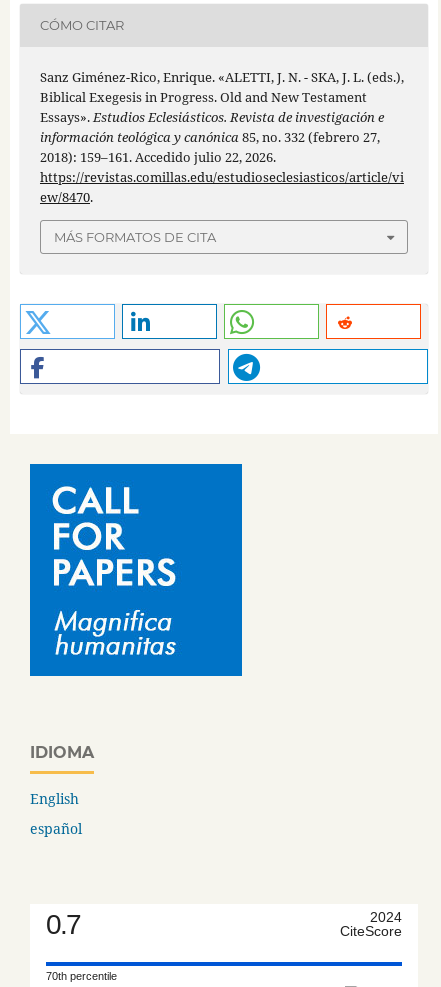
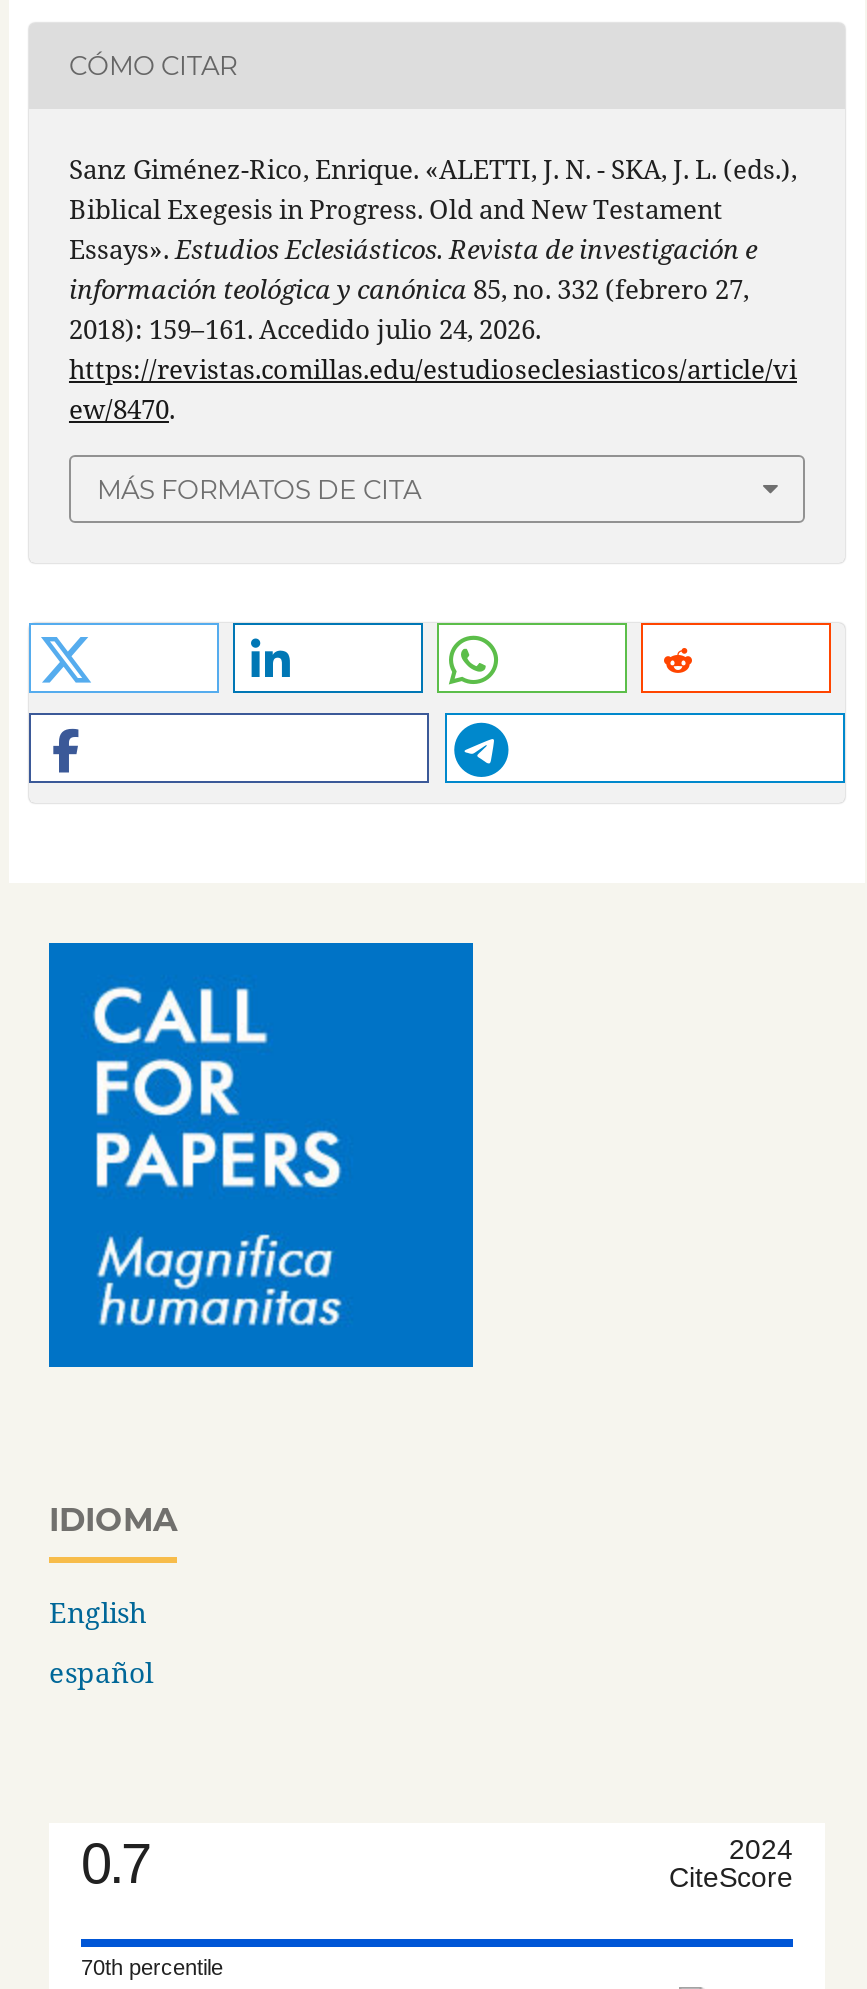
[40,148,276,166] 2018): 159–161. Accedido julio 22, 2026. -> [69,311,541,347] 2018): 159–161. Accedido julio 24, 2026.

